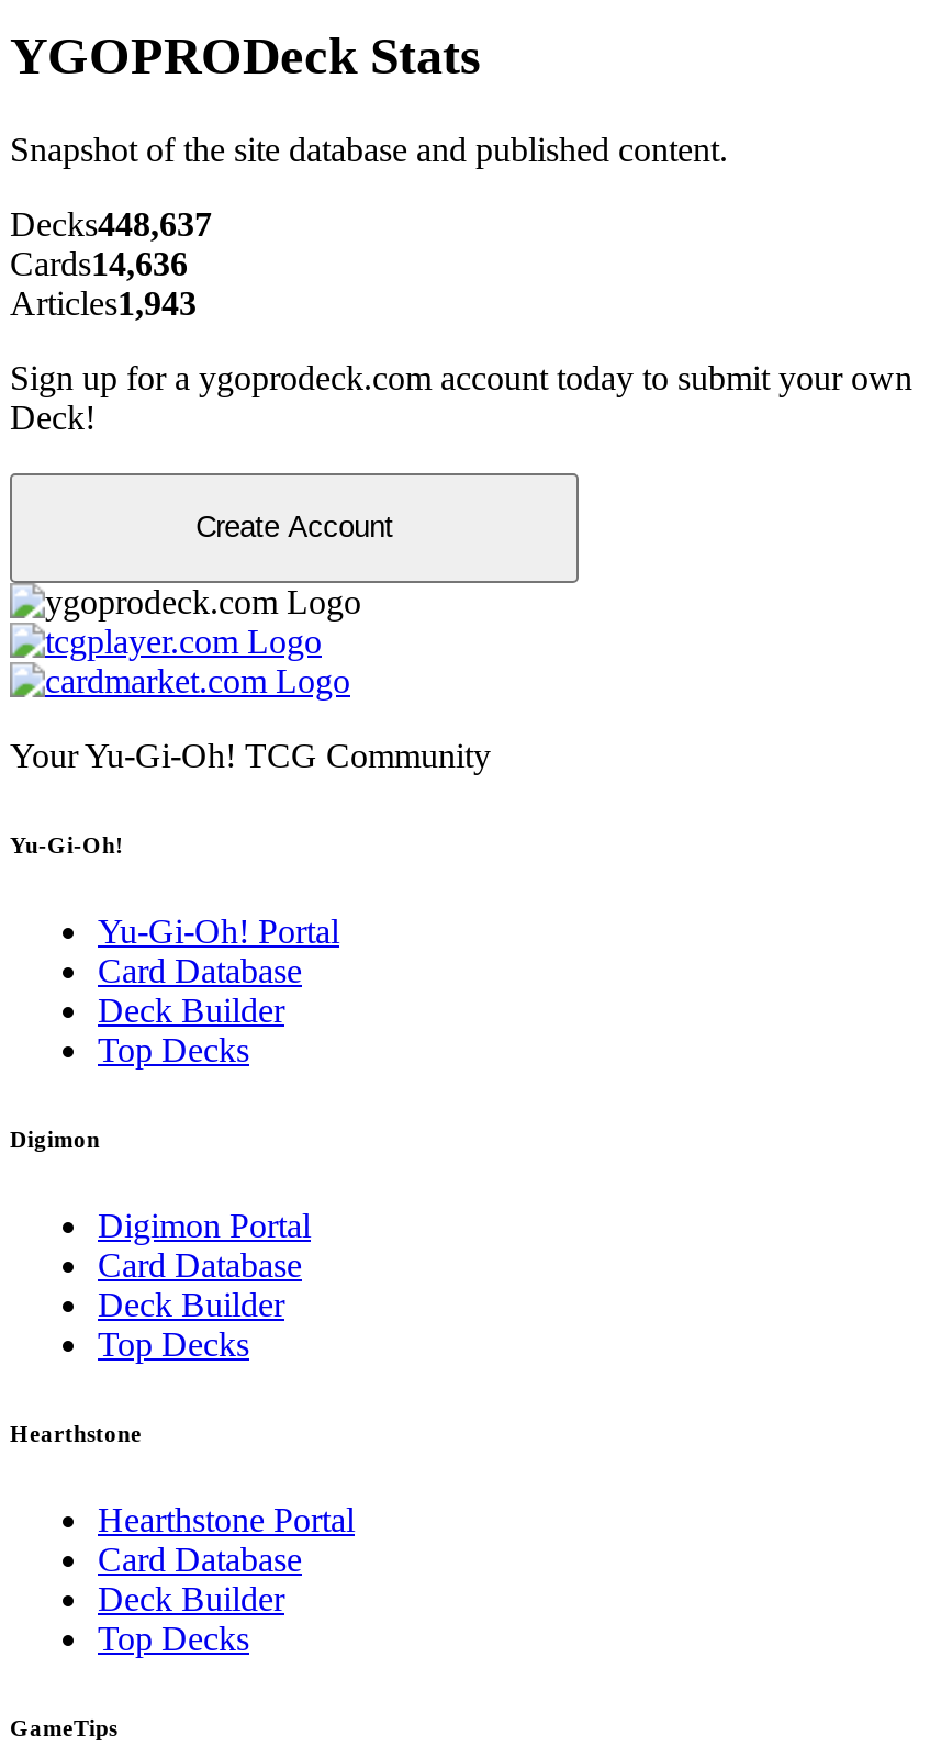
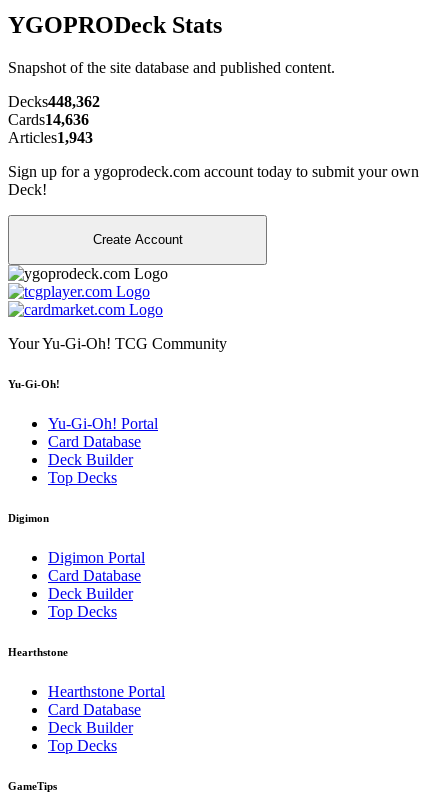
[10,205,212,242] Decks448,637 -> [8,93,100,110] Decks448,362

